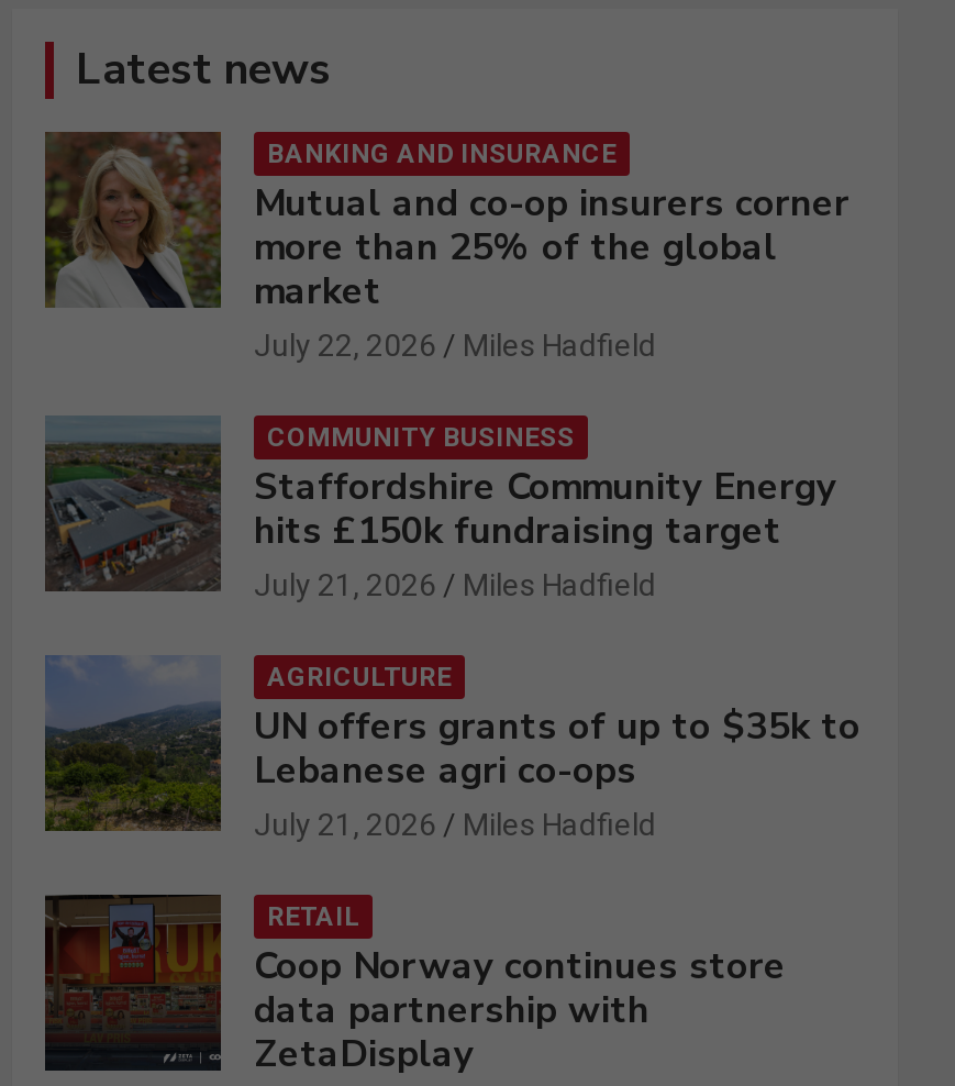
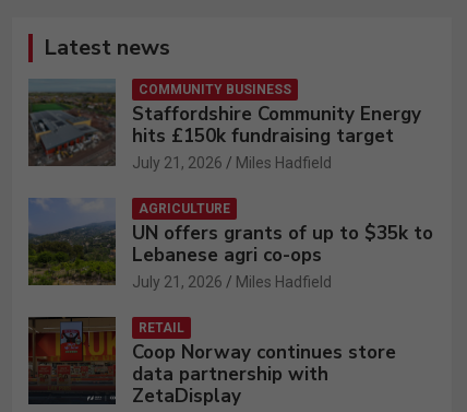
[45,130,849,363] [image] | BANKING AND INSURANCE | Mutual and co-op insurers corner | more than 25% of the global | market | July 22, 2026 | Miles Hadfield -> none

